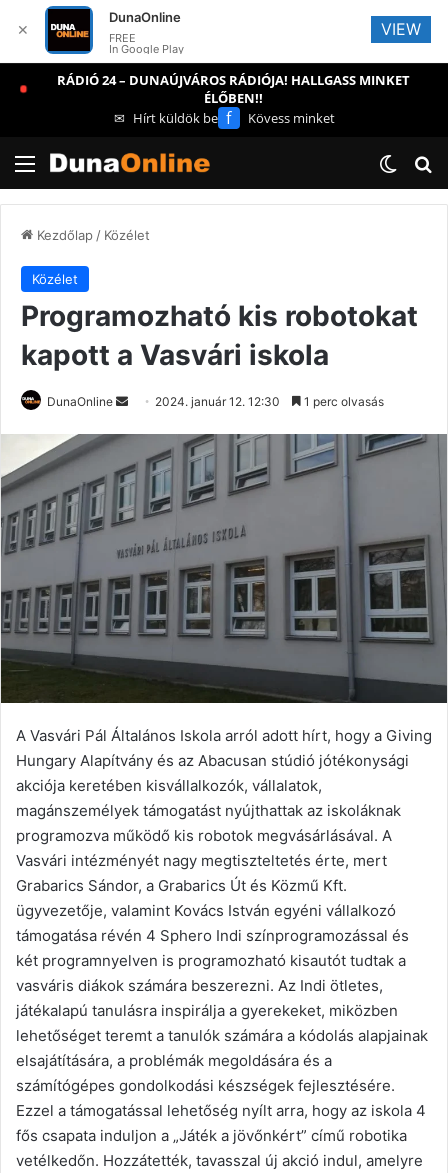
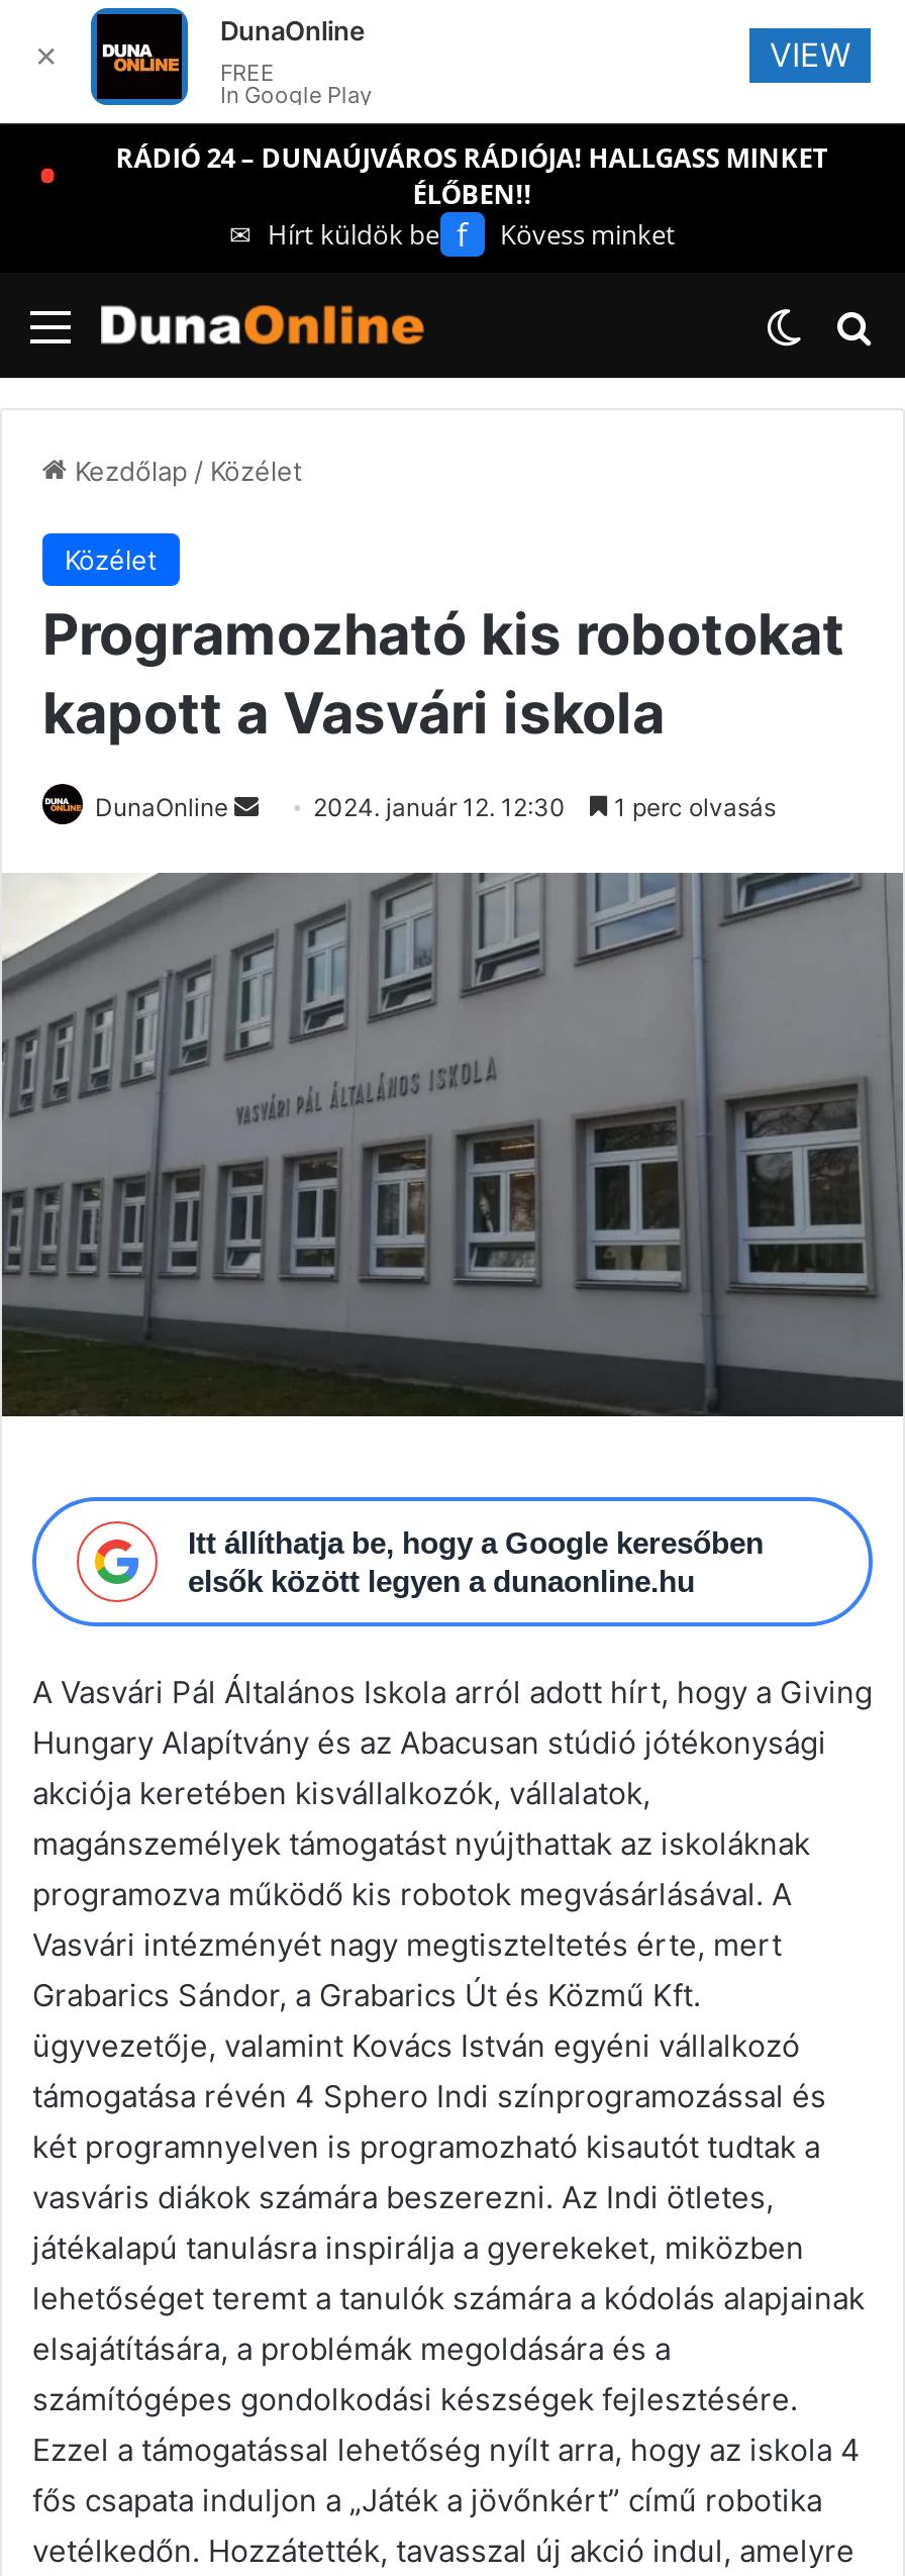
none -> [30,1495,875,1628] [image] | Itt állíthatja be, hogy a Google keresőben | elsők között legyen a dunaonline.hu

